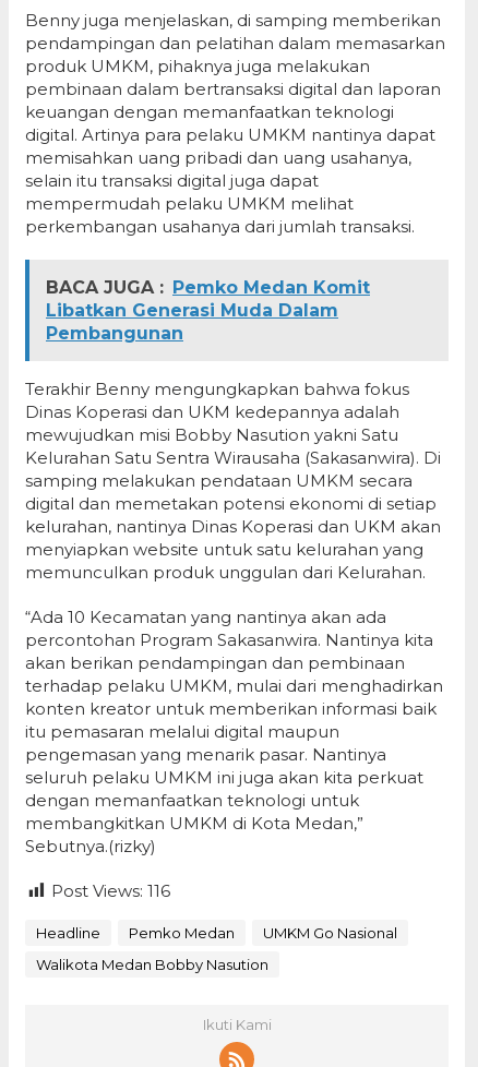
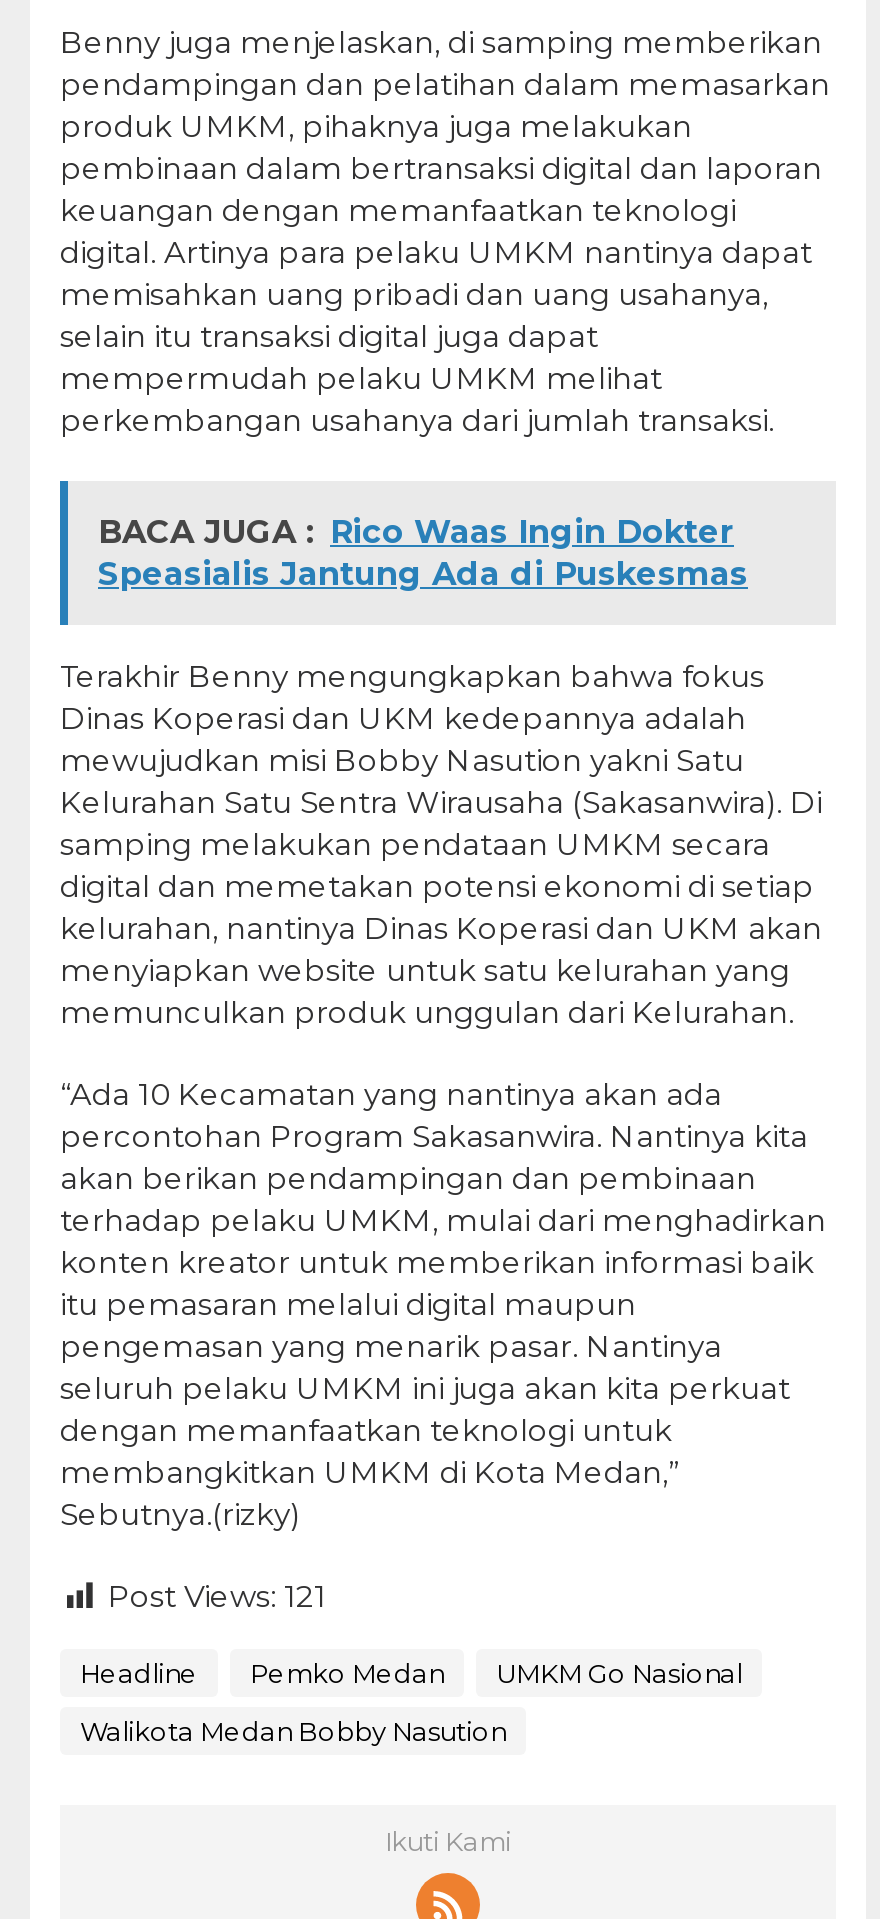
[46,277,370,344] BACA JUGA : Pemko Medan Komit | Libatkan Generasi Muda Dalam | Pembangunan -> [98,513,748,593] BACA JUGA : Rico Waas Ingin Dokter | Speasialis Jantung Ada di Puskesmas
[51,880,170,901] Post Views: 116 -> [108,1577,326,1615] Post Views: 121

